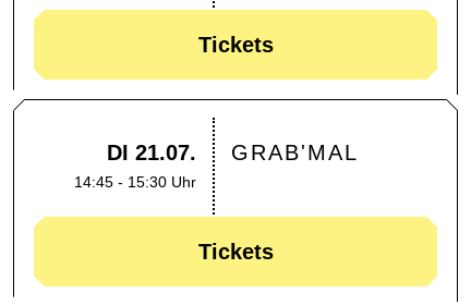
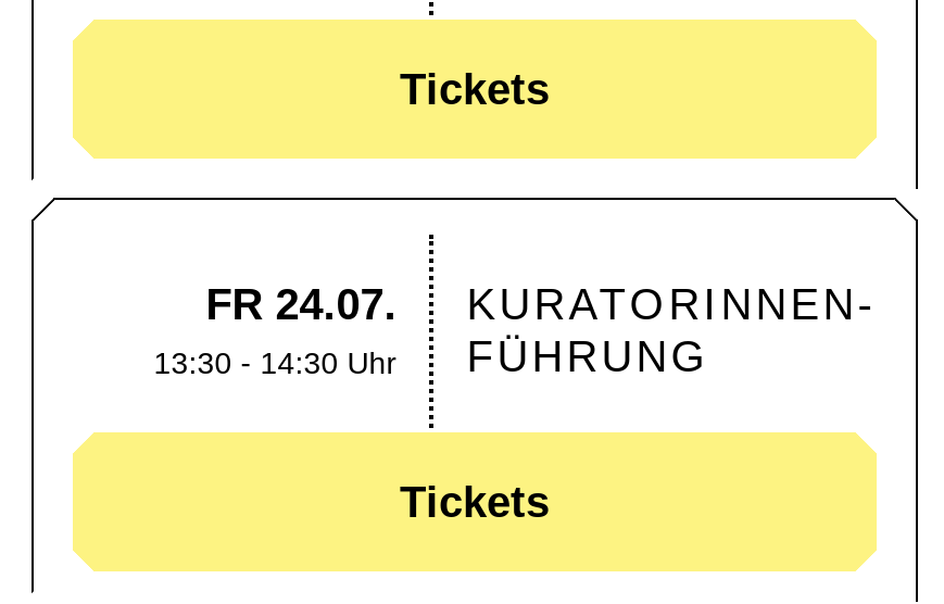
[74,140,197,190] DI 21.07. | 14:45 - 15:30 Uhr -> [154,280,397,380] FR 24.07. | 13:30 - 14:30 Uhr
[231,140,359,164] GRAB'MAL -> [467,280,877,380] KURATORINNEN- | FÜHRUNG

